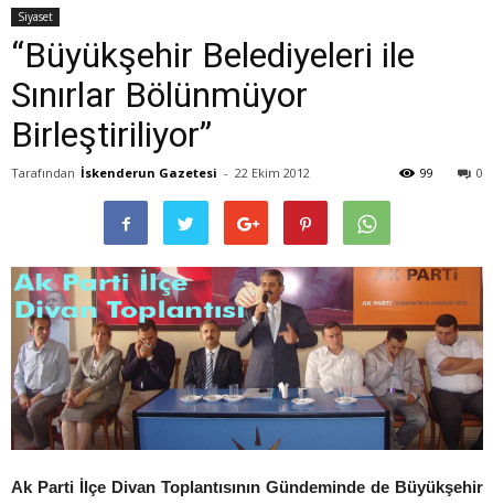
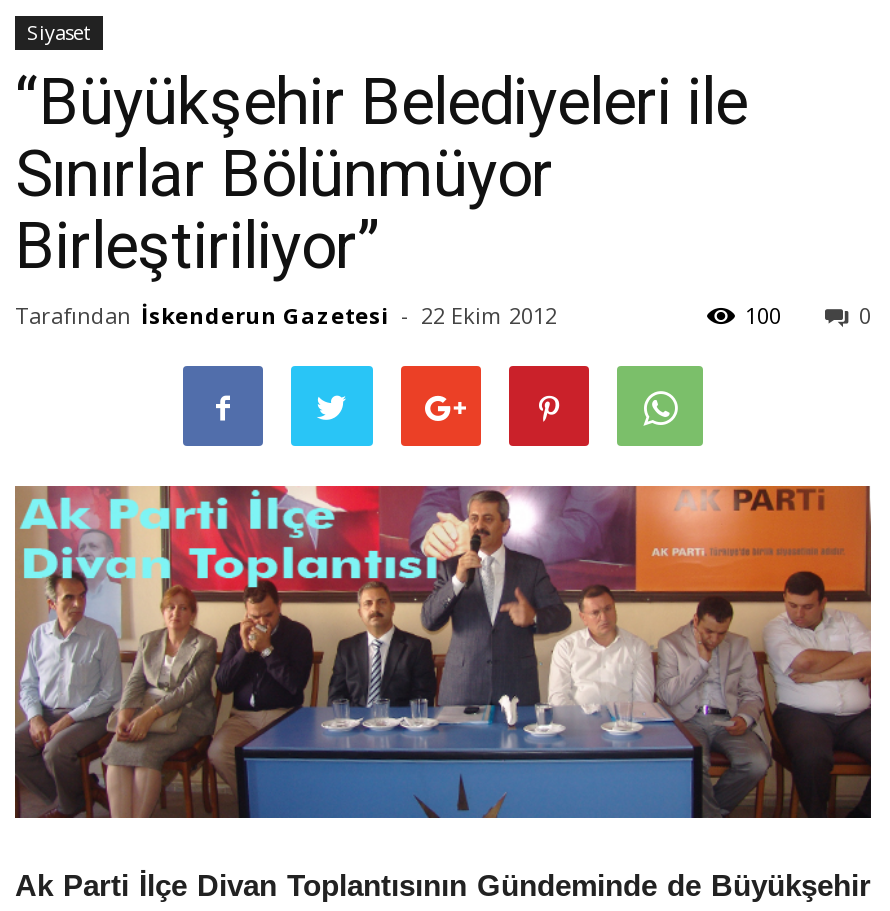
[420,165,433,181] 99 -> [745,300,781,330] 100

